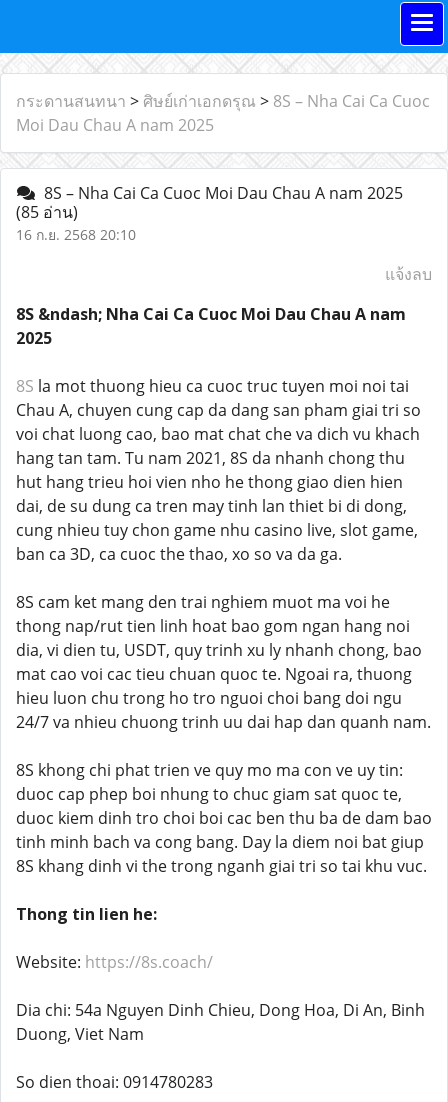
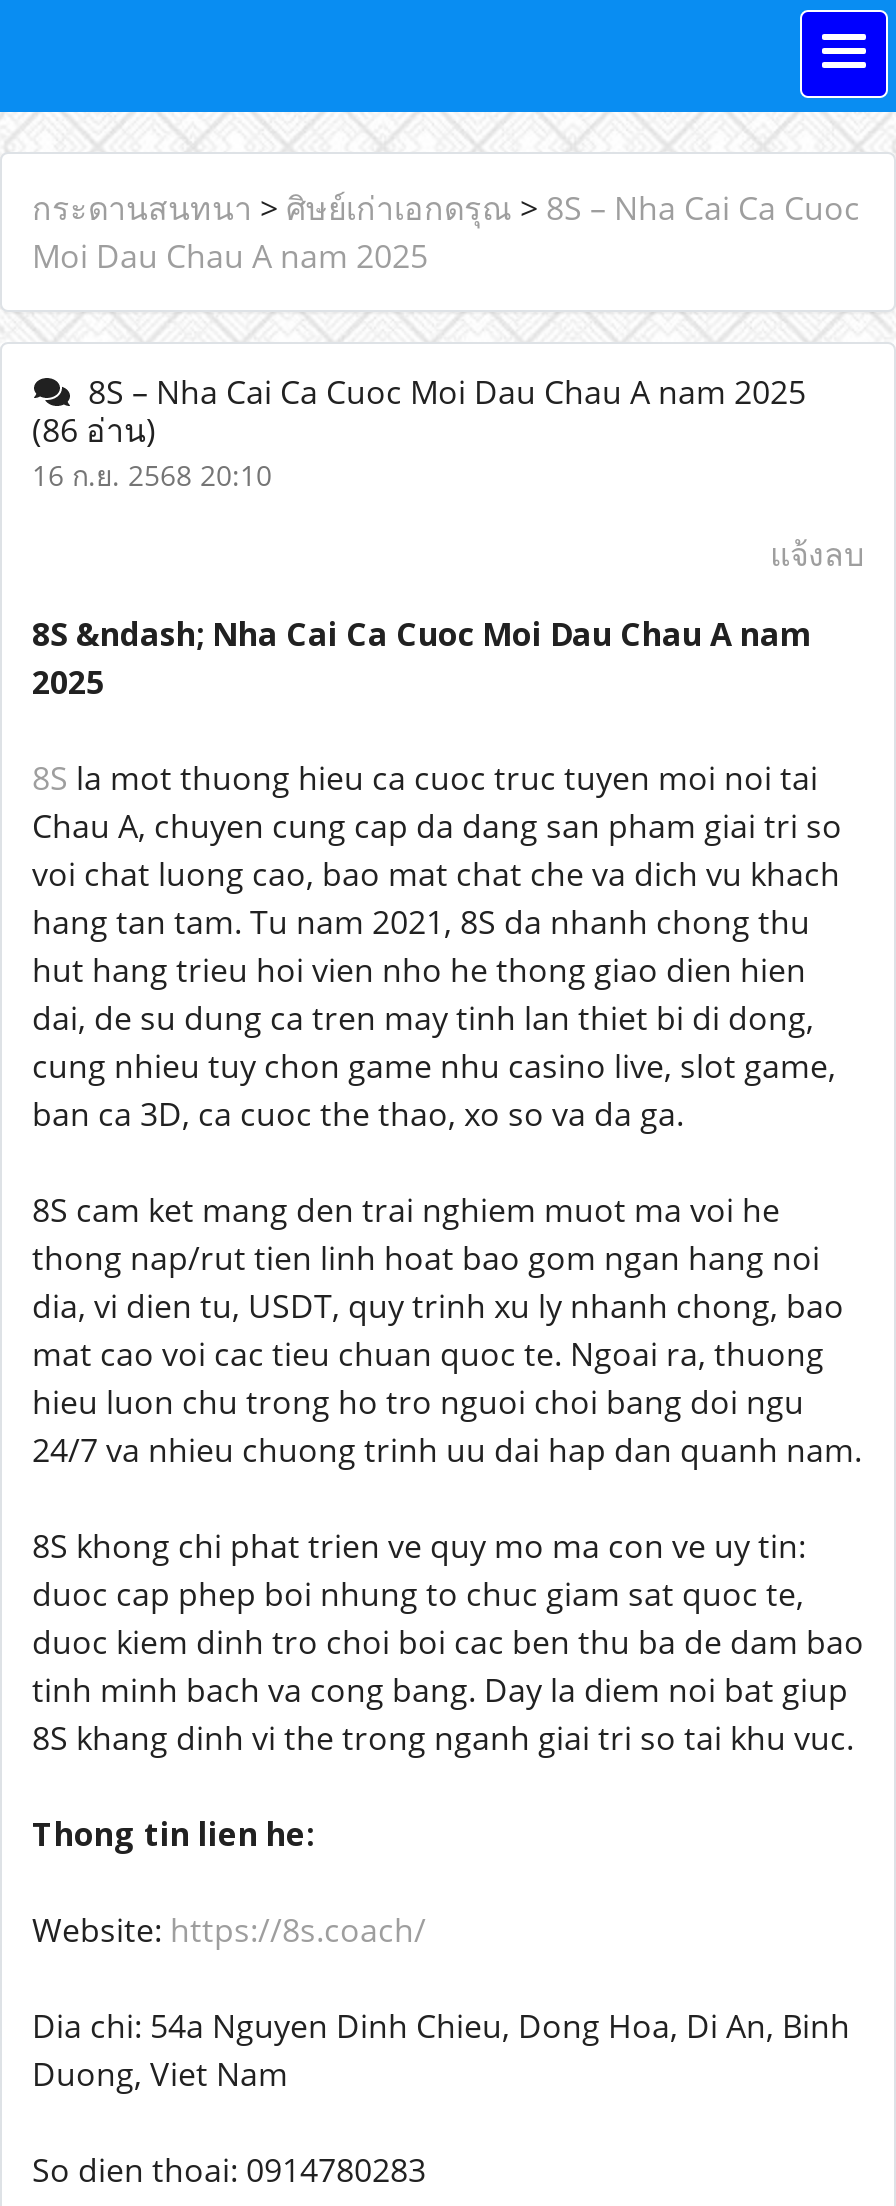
[16,201,78,223] (85 อ่าน) -> [32,408,156,452] (86 อ่าน)

